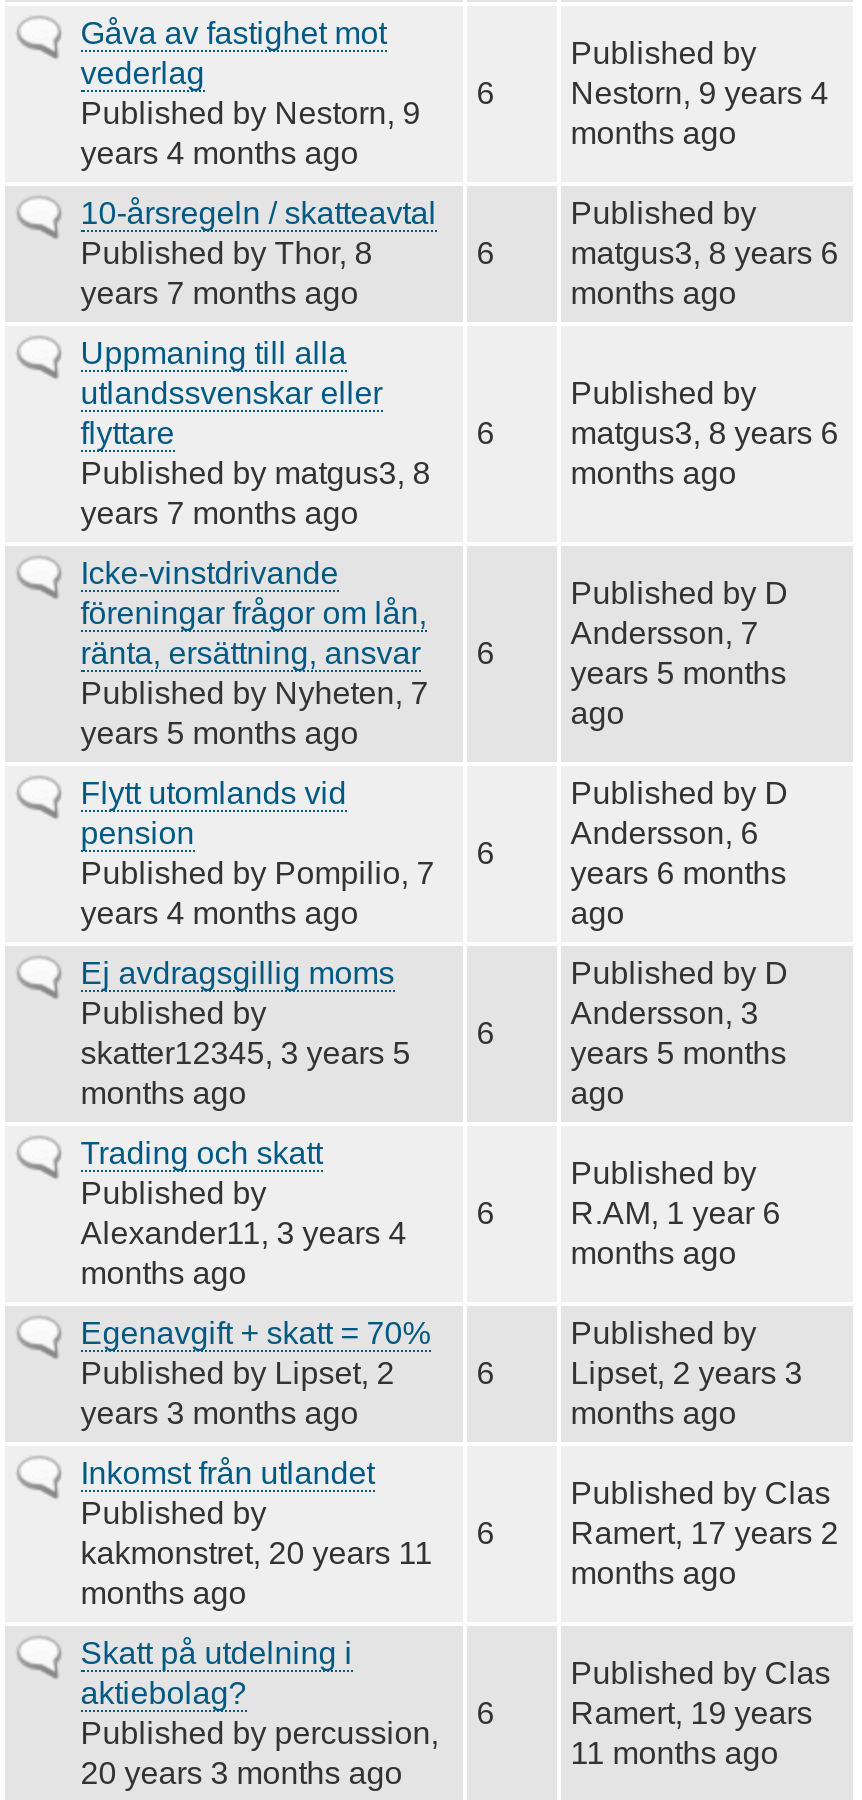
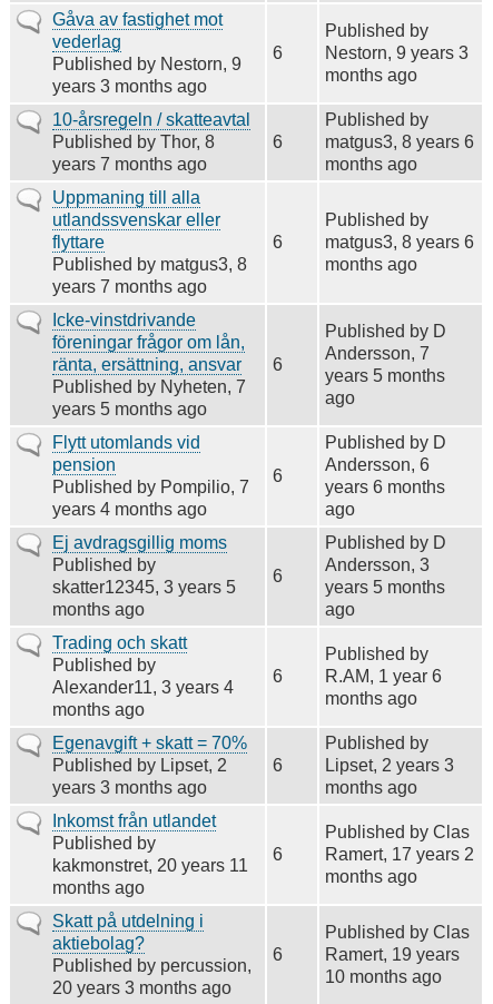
[571,75,829,109] Nestorn, 9 years 4 -> [325,43,468,62] Nestorn, 9 years 3
[81,135,359,169] years 4 months ago -> [52,76,207,95] years 3 months ago
[571,1735,779,1769] 11 months ago -> [325,967,442,986] 10 months ago

